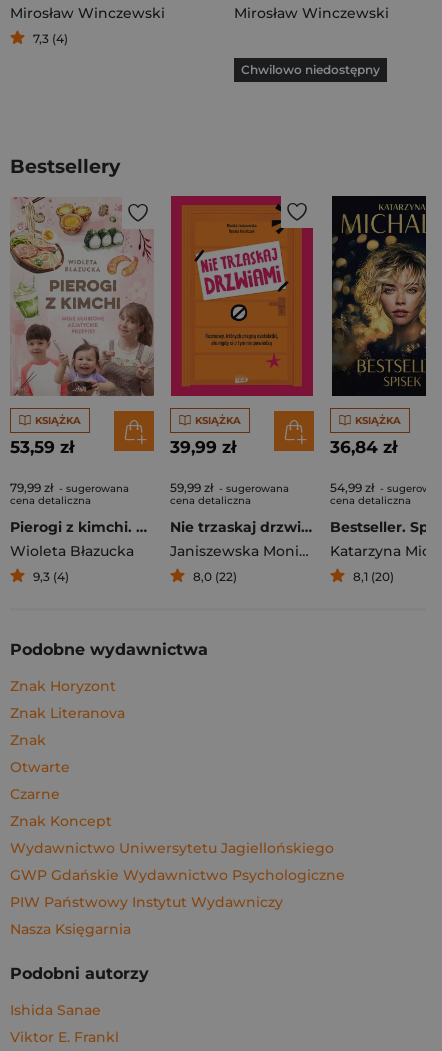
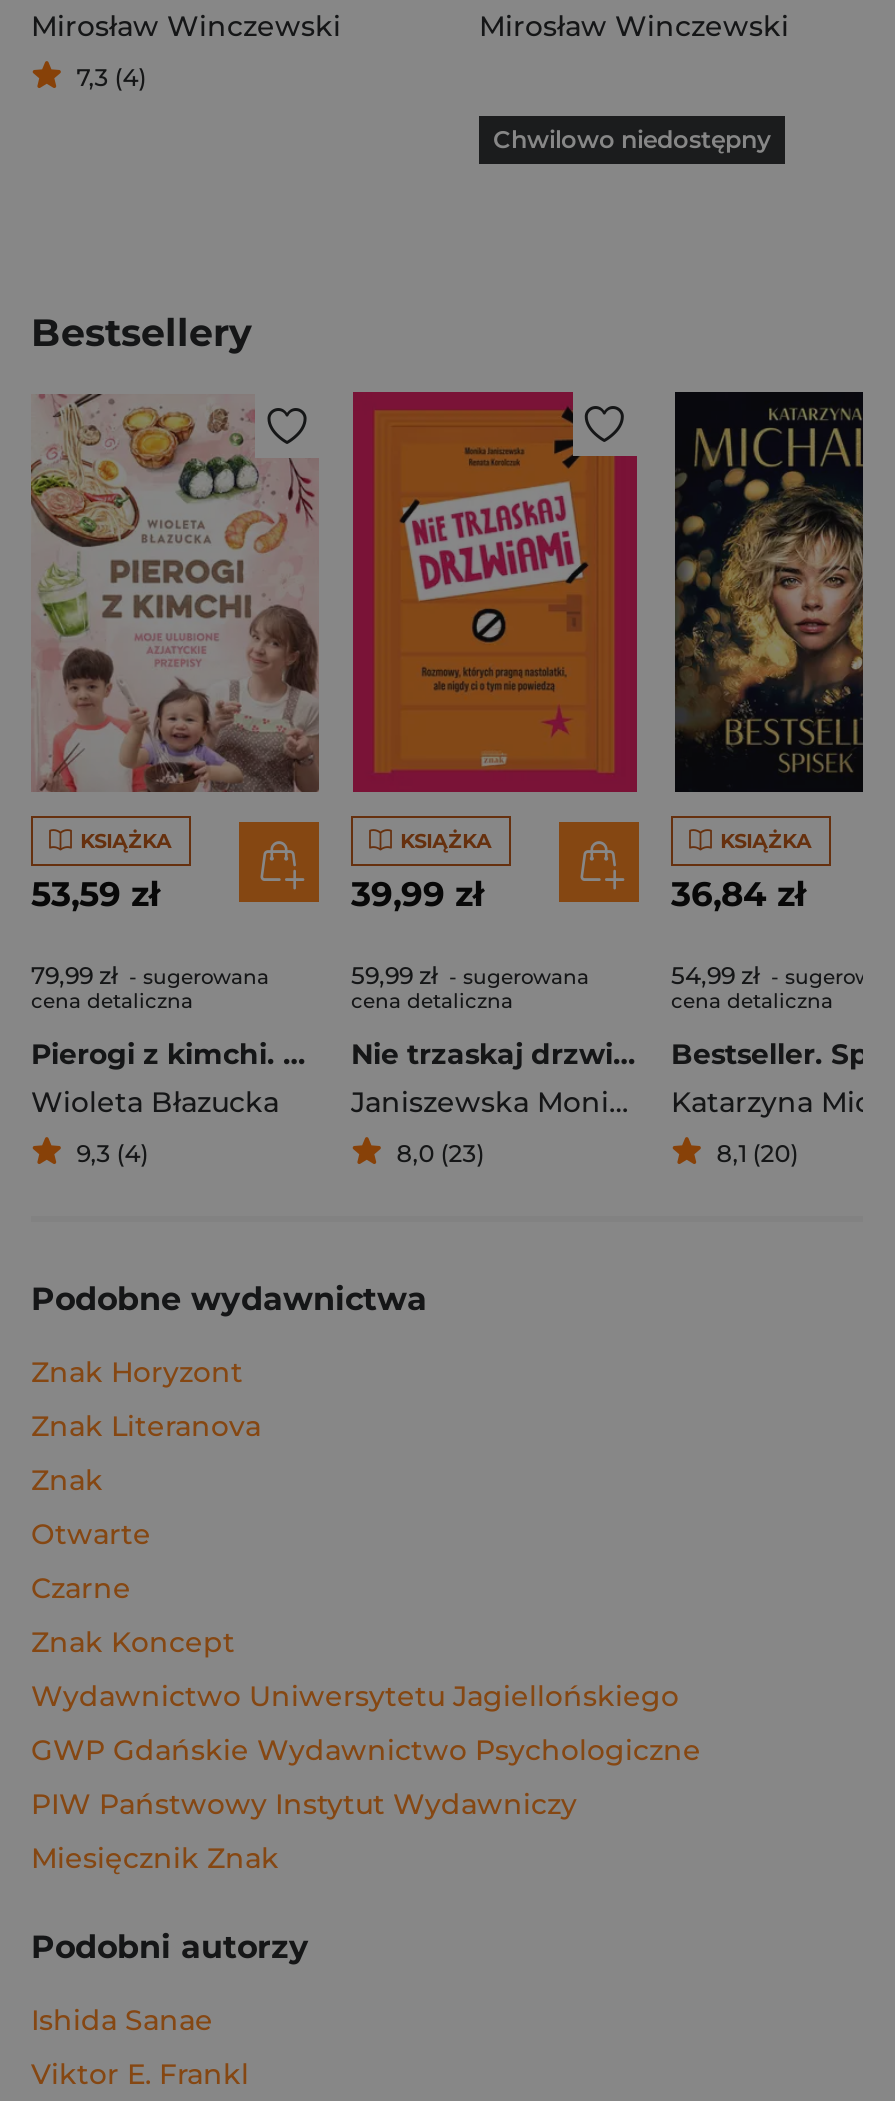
[193,569,237,584] 8,0 (22) -> [397,1138,485,1168] 8,0 (23)
[10,920,131,938] Nasza Księgarnia -> [31,1840,279,1876] Miesięcznik Znak

